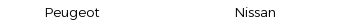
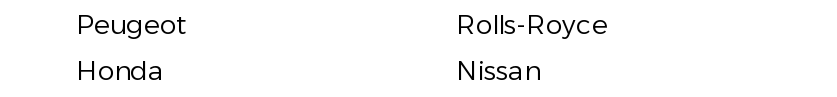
none -> [76,9,608,87] Rolls-Royce | Honda

